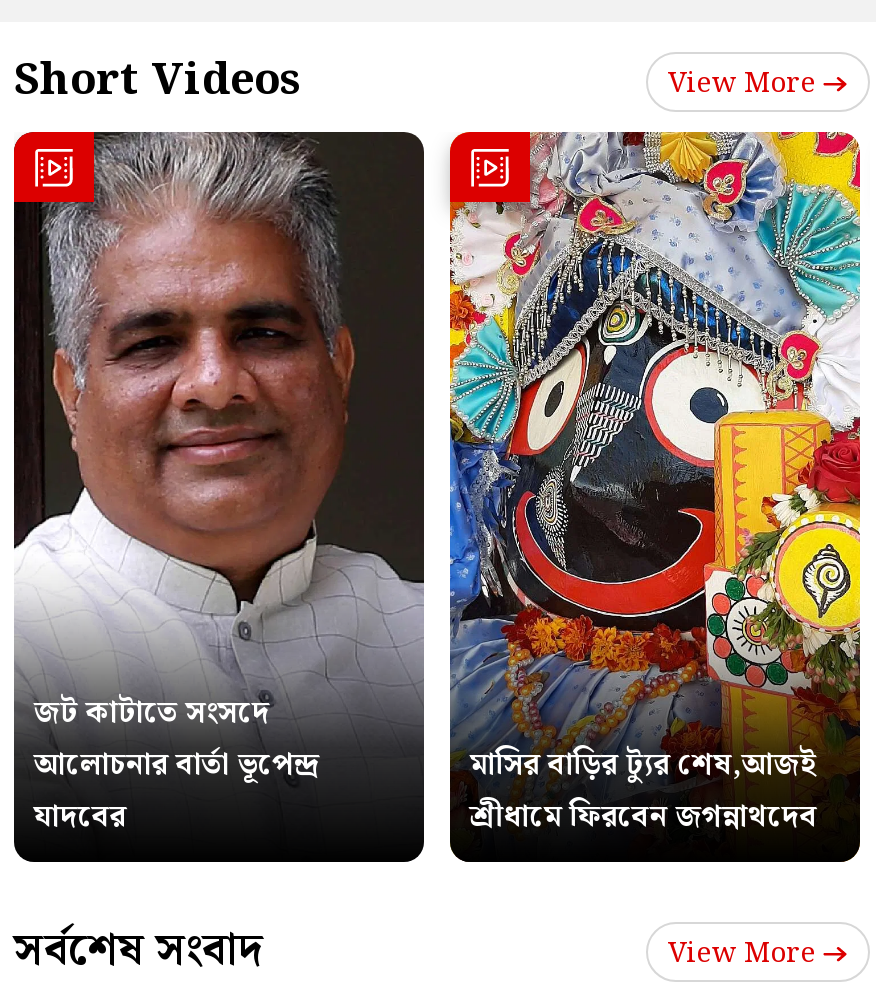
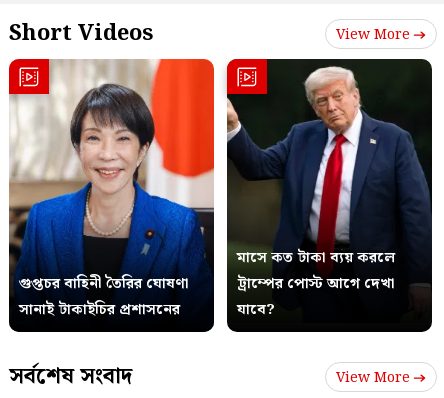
[12,130,426,841] [image] | জট কাটাতে সংসদে | আলোচনার বার্তা ভূপেন্দ্র | যাদবের -> [9,58,215,322] [image] | গুপ্তচর বাহিনী তৈরির ঘোষণা | সানাই টাকাইচির প্রশাসনের
[448,130,862,841] [image] | মাসির বাড়ির ট্যুর শেষ,আজই | শ্রীধামে ফিরবেন জগন্নাথদেব -> [226,58,433,322] [image] | মাসে কত টাকা ব্যয় করলে | ট্রাম্পের পোস্ট আগে দেখা | যাবে?

